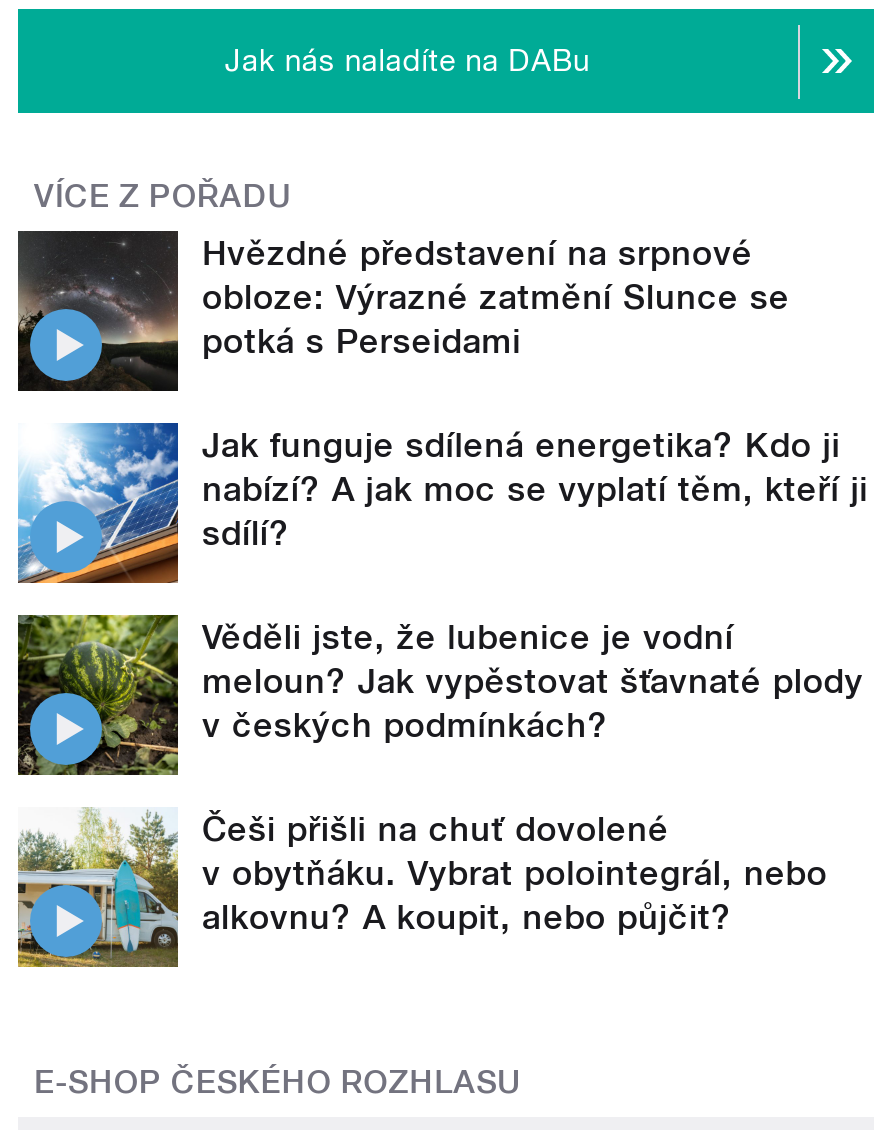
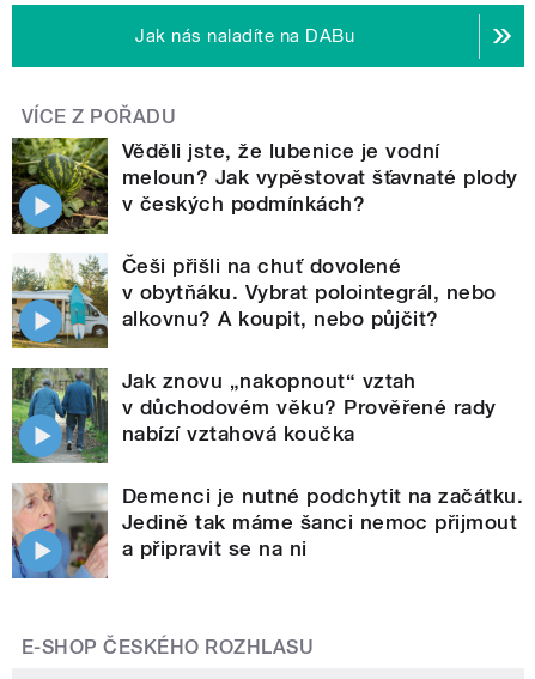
[16,229,868,554] [image] | Hvězdné představení na srpnové | obloze: Výrazné zatmění Slunce se | potká s Perseidami | Jak funguje sdílená energetika? Kdo ji | nabízí? A jak moc se vyplatí těm, kteří ji | sdílí? -> none
[16,421,176,585] [image] -> none
moved [14,611,864,938] -> [10,135,518,331]: [image] | Věděli jste, že lubenice je vodní | meloun? Jak vypěstovat šťavnaté plody | v českých podmínkách? | Češi přišli na chuť dovolené | v obytňáku. Vybrat polointegrál, nebo | alkovnu? A koupit, nebo půjčit?
none -> [11,368,523,561] [image] | Jak znovu „nakopnout“ vztah | v důchodovém věku? Prověřené rady | nabízí vztahová koučka | Demenci je nutné podchytit na začátku. | Jedině tak máme šanci nemoc přijmout | a připravit se na ni
none -> [11,483,107,580] [image]

